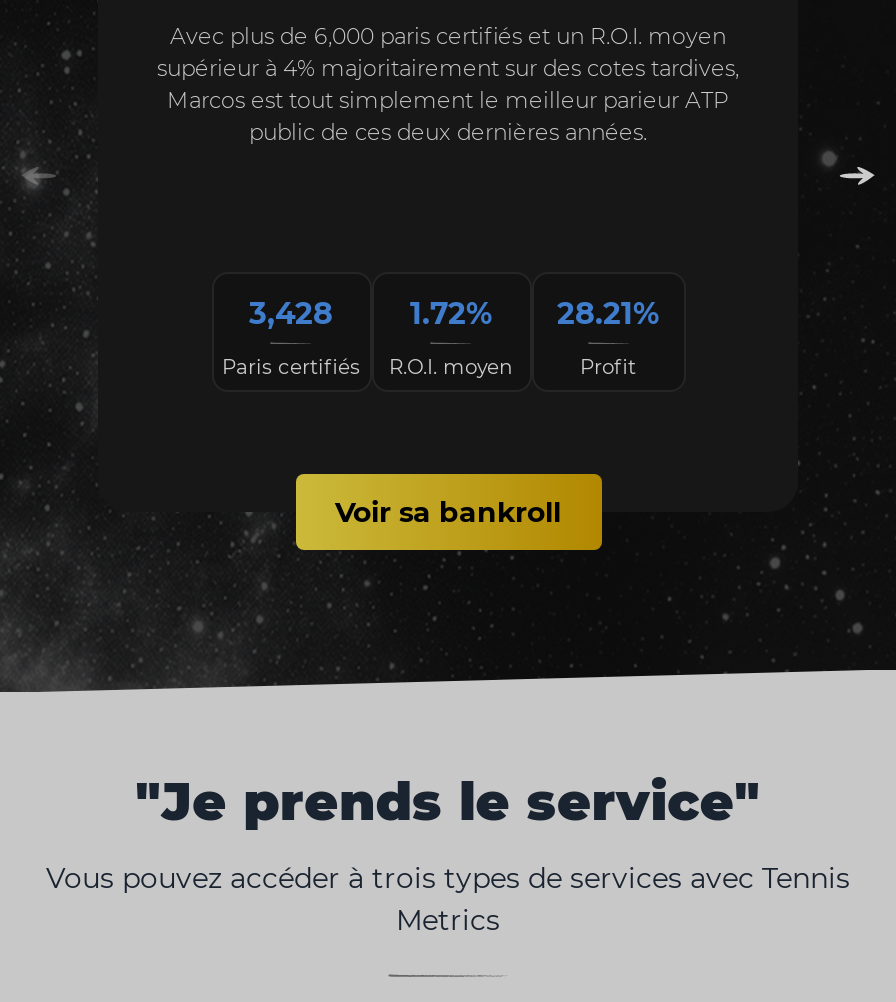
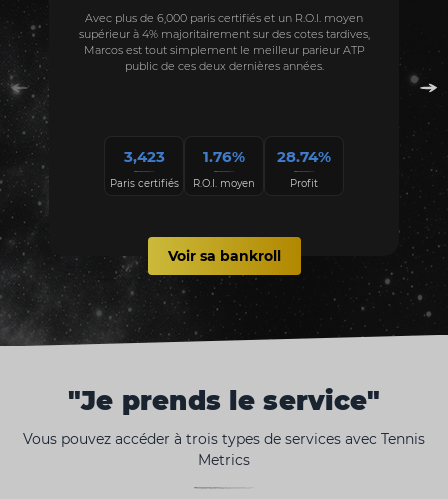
[249,293,333,331] 3,428 -> [123,147,164,166] 3,423
[410,293,492,331] 1.72% -> [203,147,245,166] 1.76%
[557,293,659,331] 28.21% -> [277,147,331,166] 28.74%

